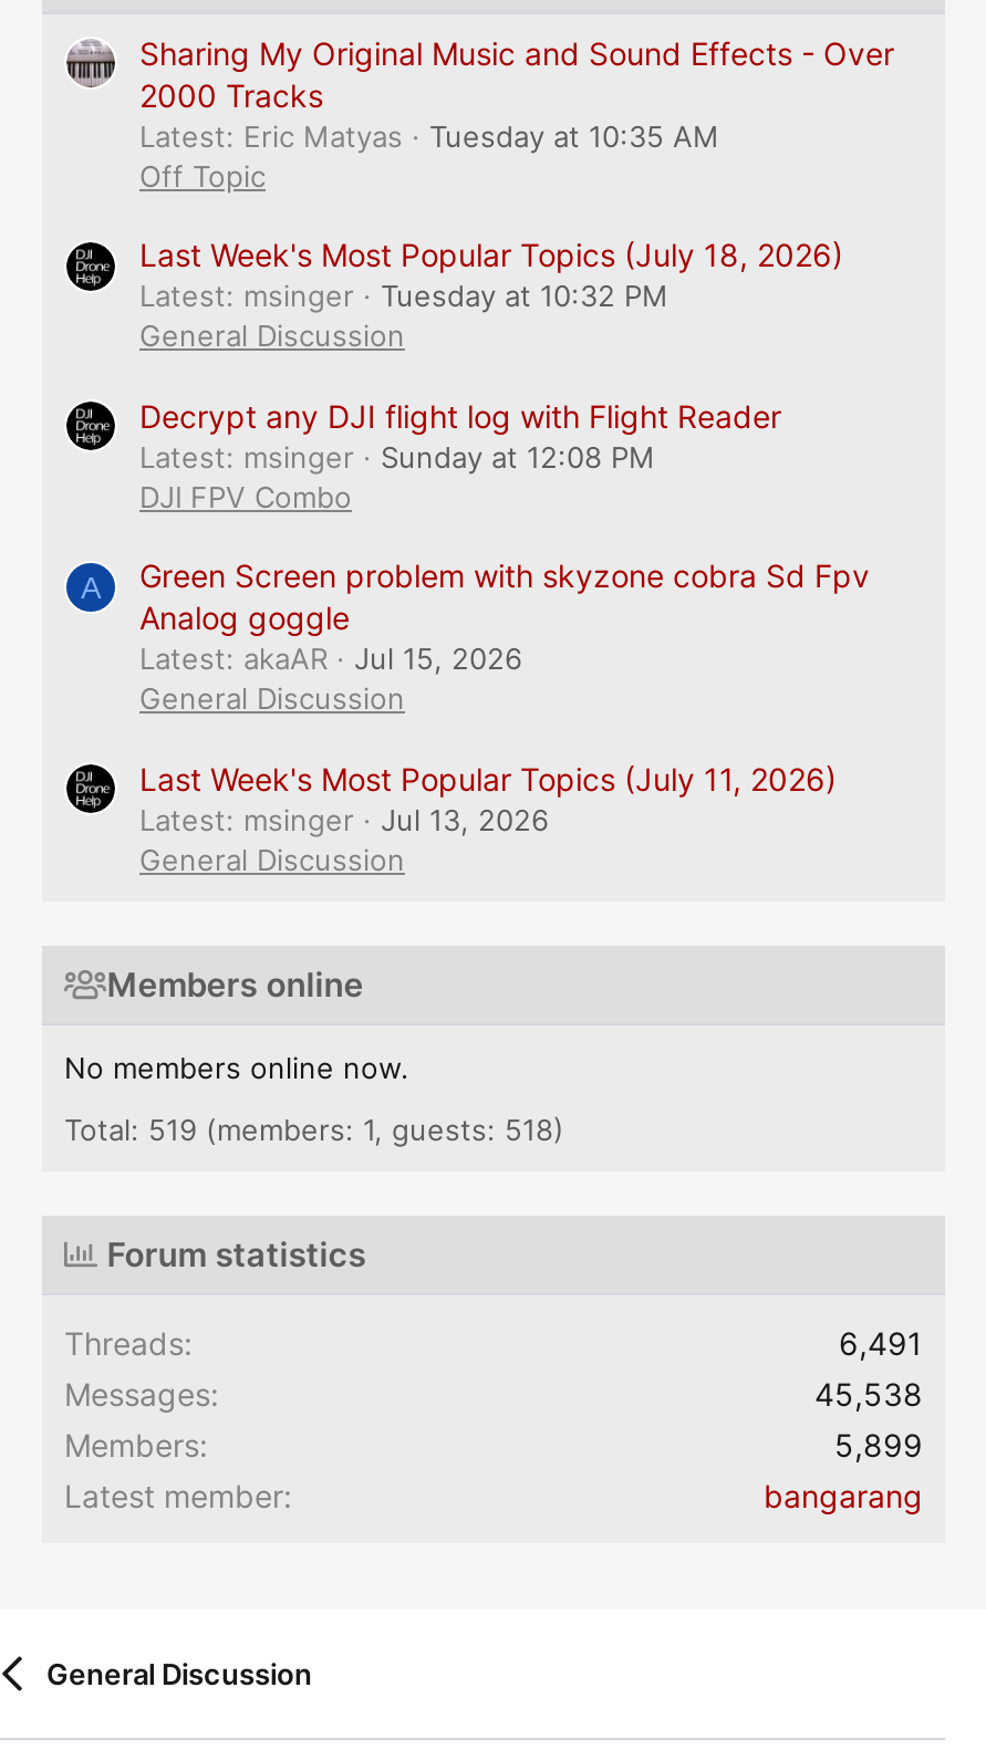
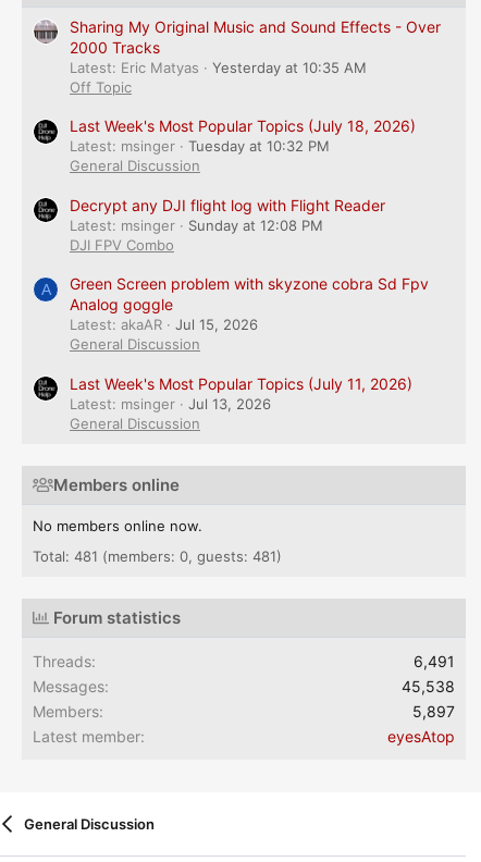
[429,118,719,153] Tuesday at 10:35 AM -> [212,58,367,76] Yesterday at 10:35 AM
[64,1111,564,1146] Total: 519 (members: 1, guests: 518) -> [33,547,282,564] Total: 481 (members: 0, guests: 481)
[834,1425,923,1463] 5,899 -> [412,702,455,720] 5,897
[764,1476,923,1513] bangarang -> [387,727,455,745] eyesAtop

